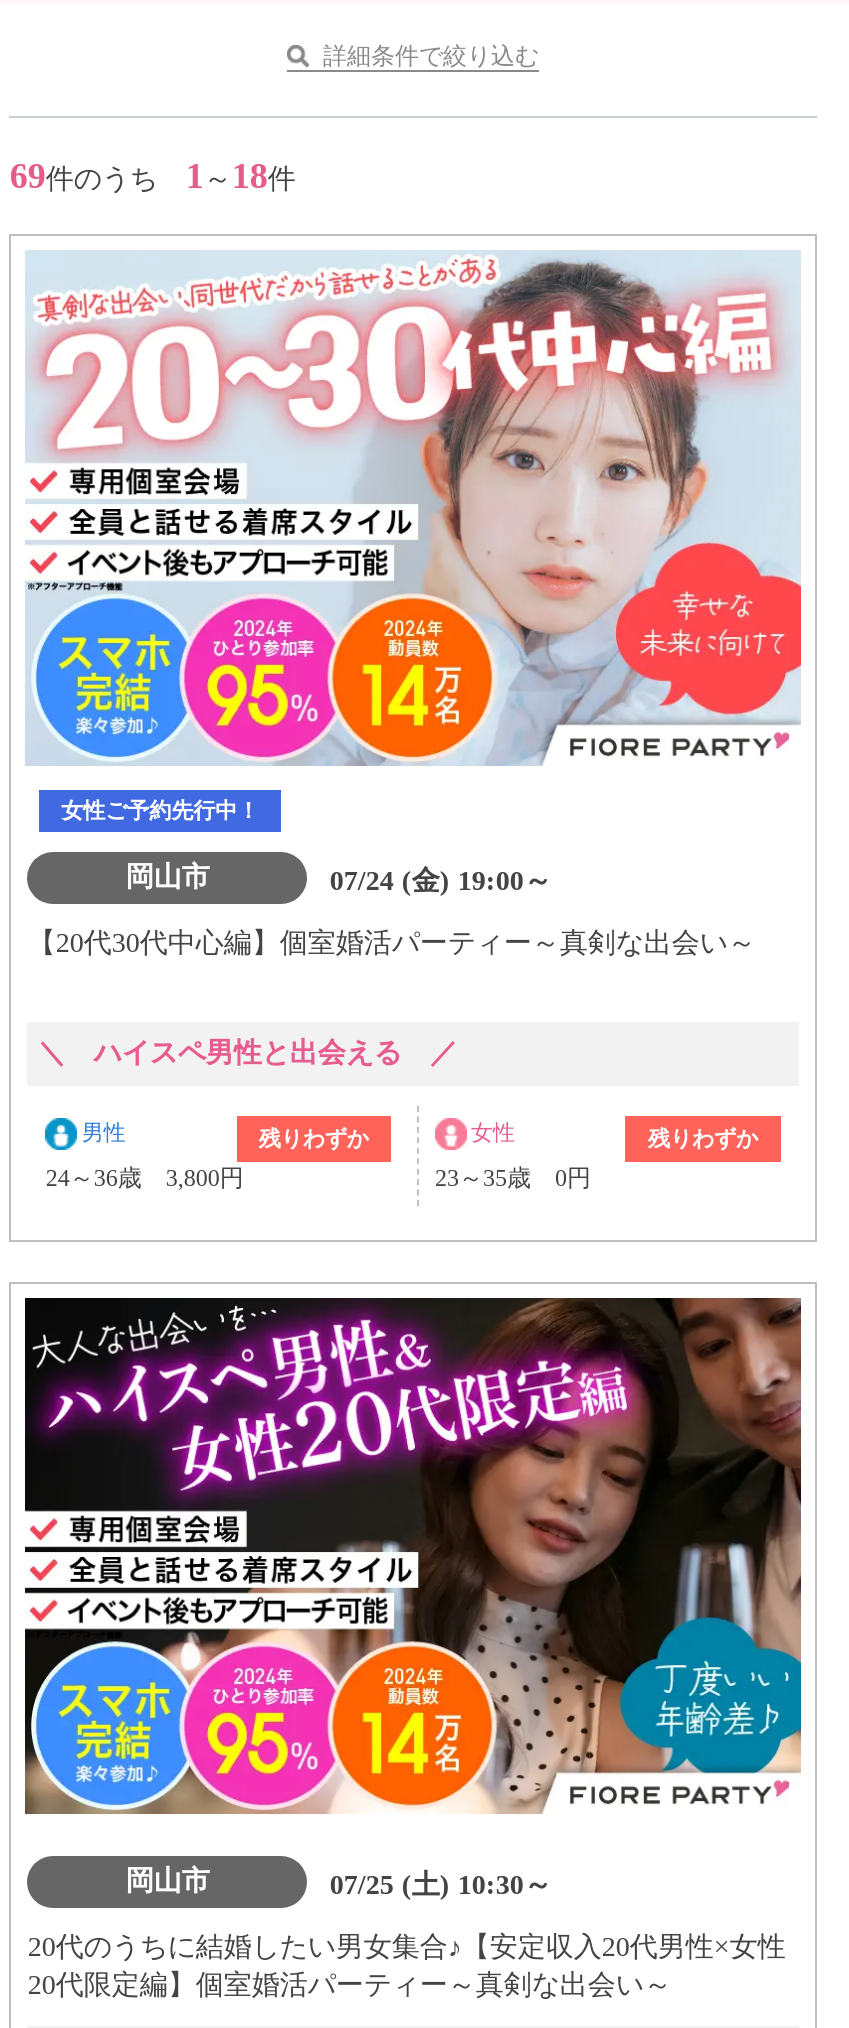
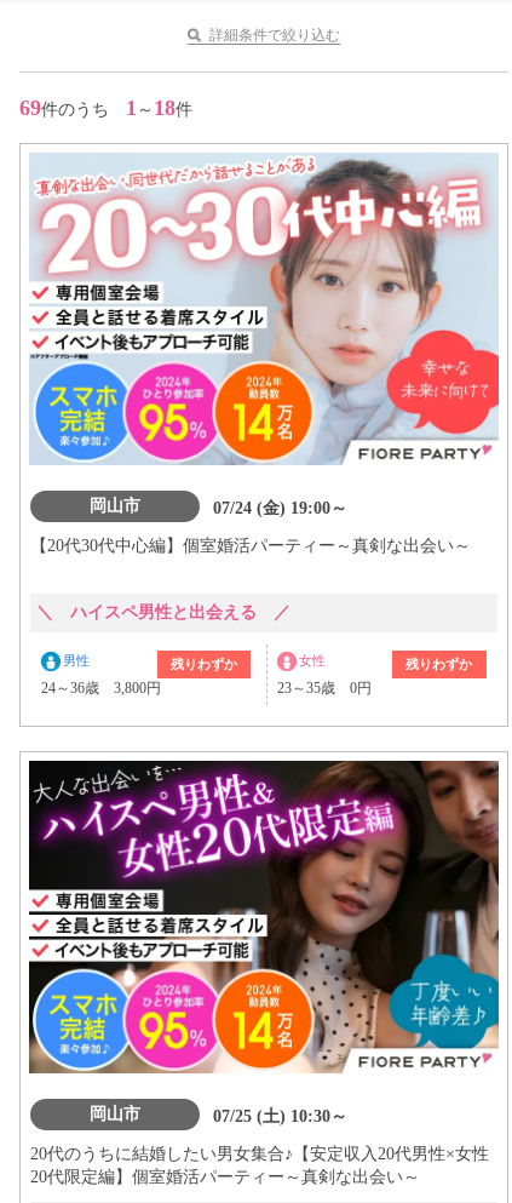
[61,798,259,822] 女性ご予約先行中！ -> none

